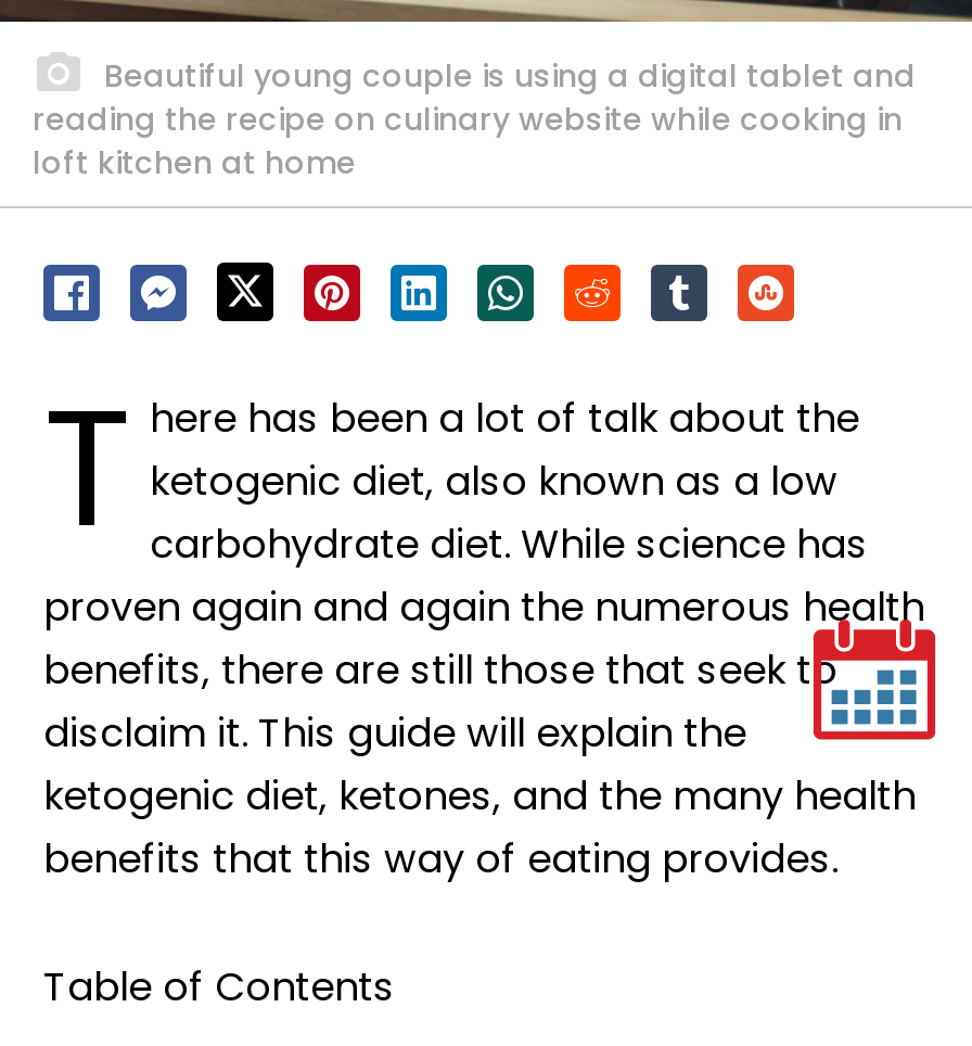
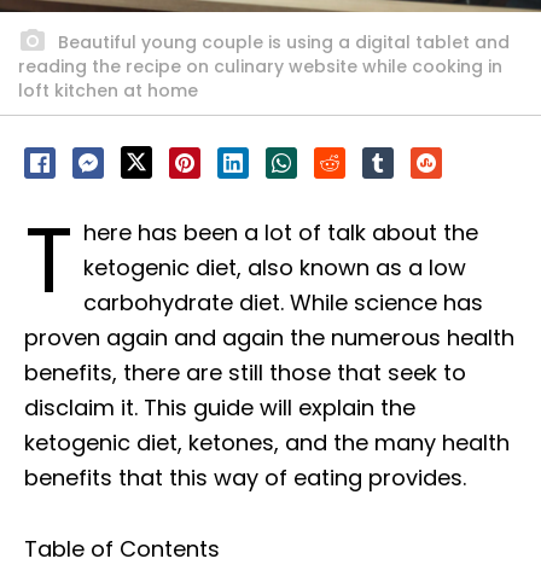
[811,629,937,742] [image] -> none

